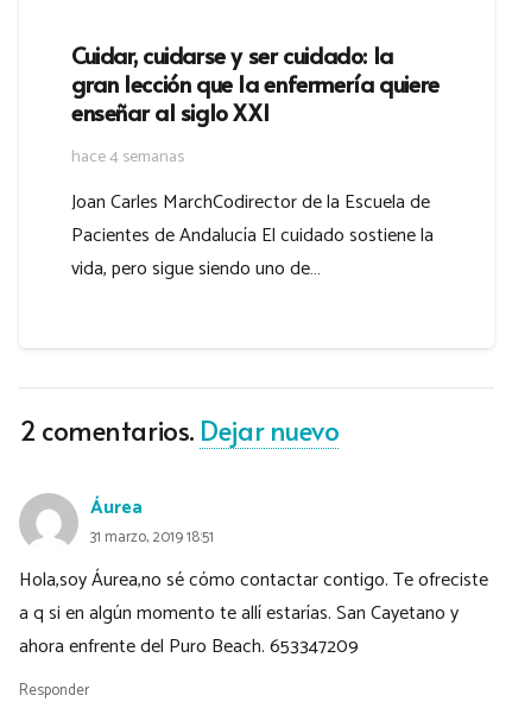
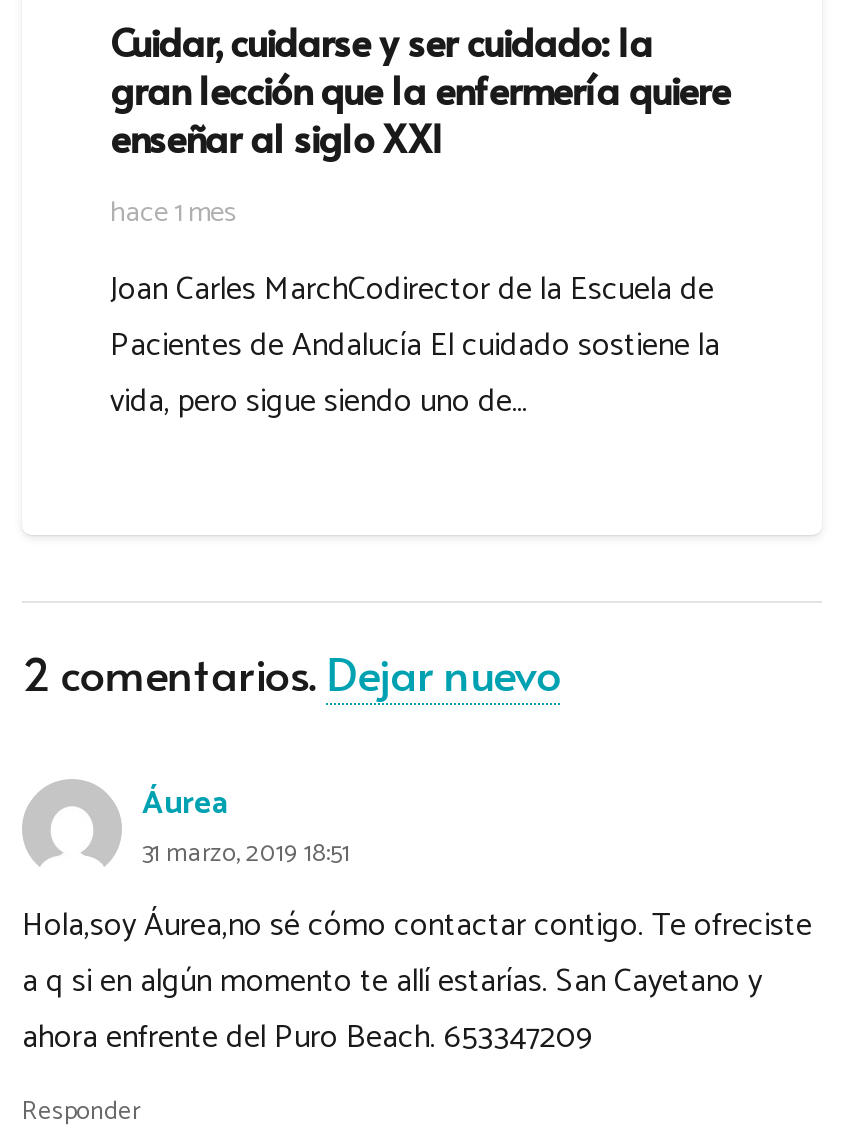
[71,142,184,170] hace 4 semanas -> [110,188,236,236] hace 1 mes

